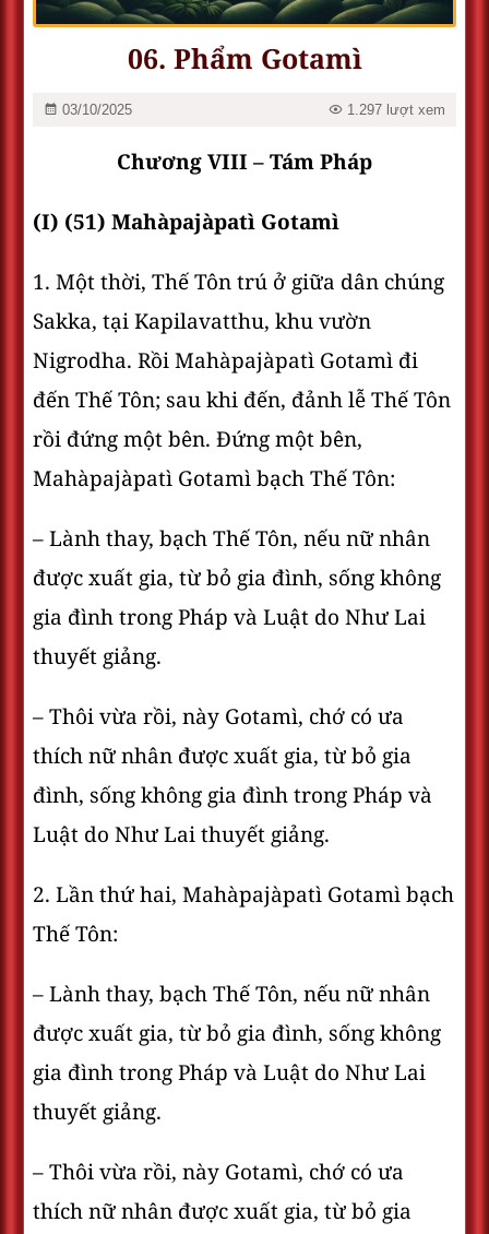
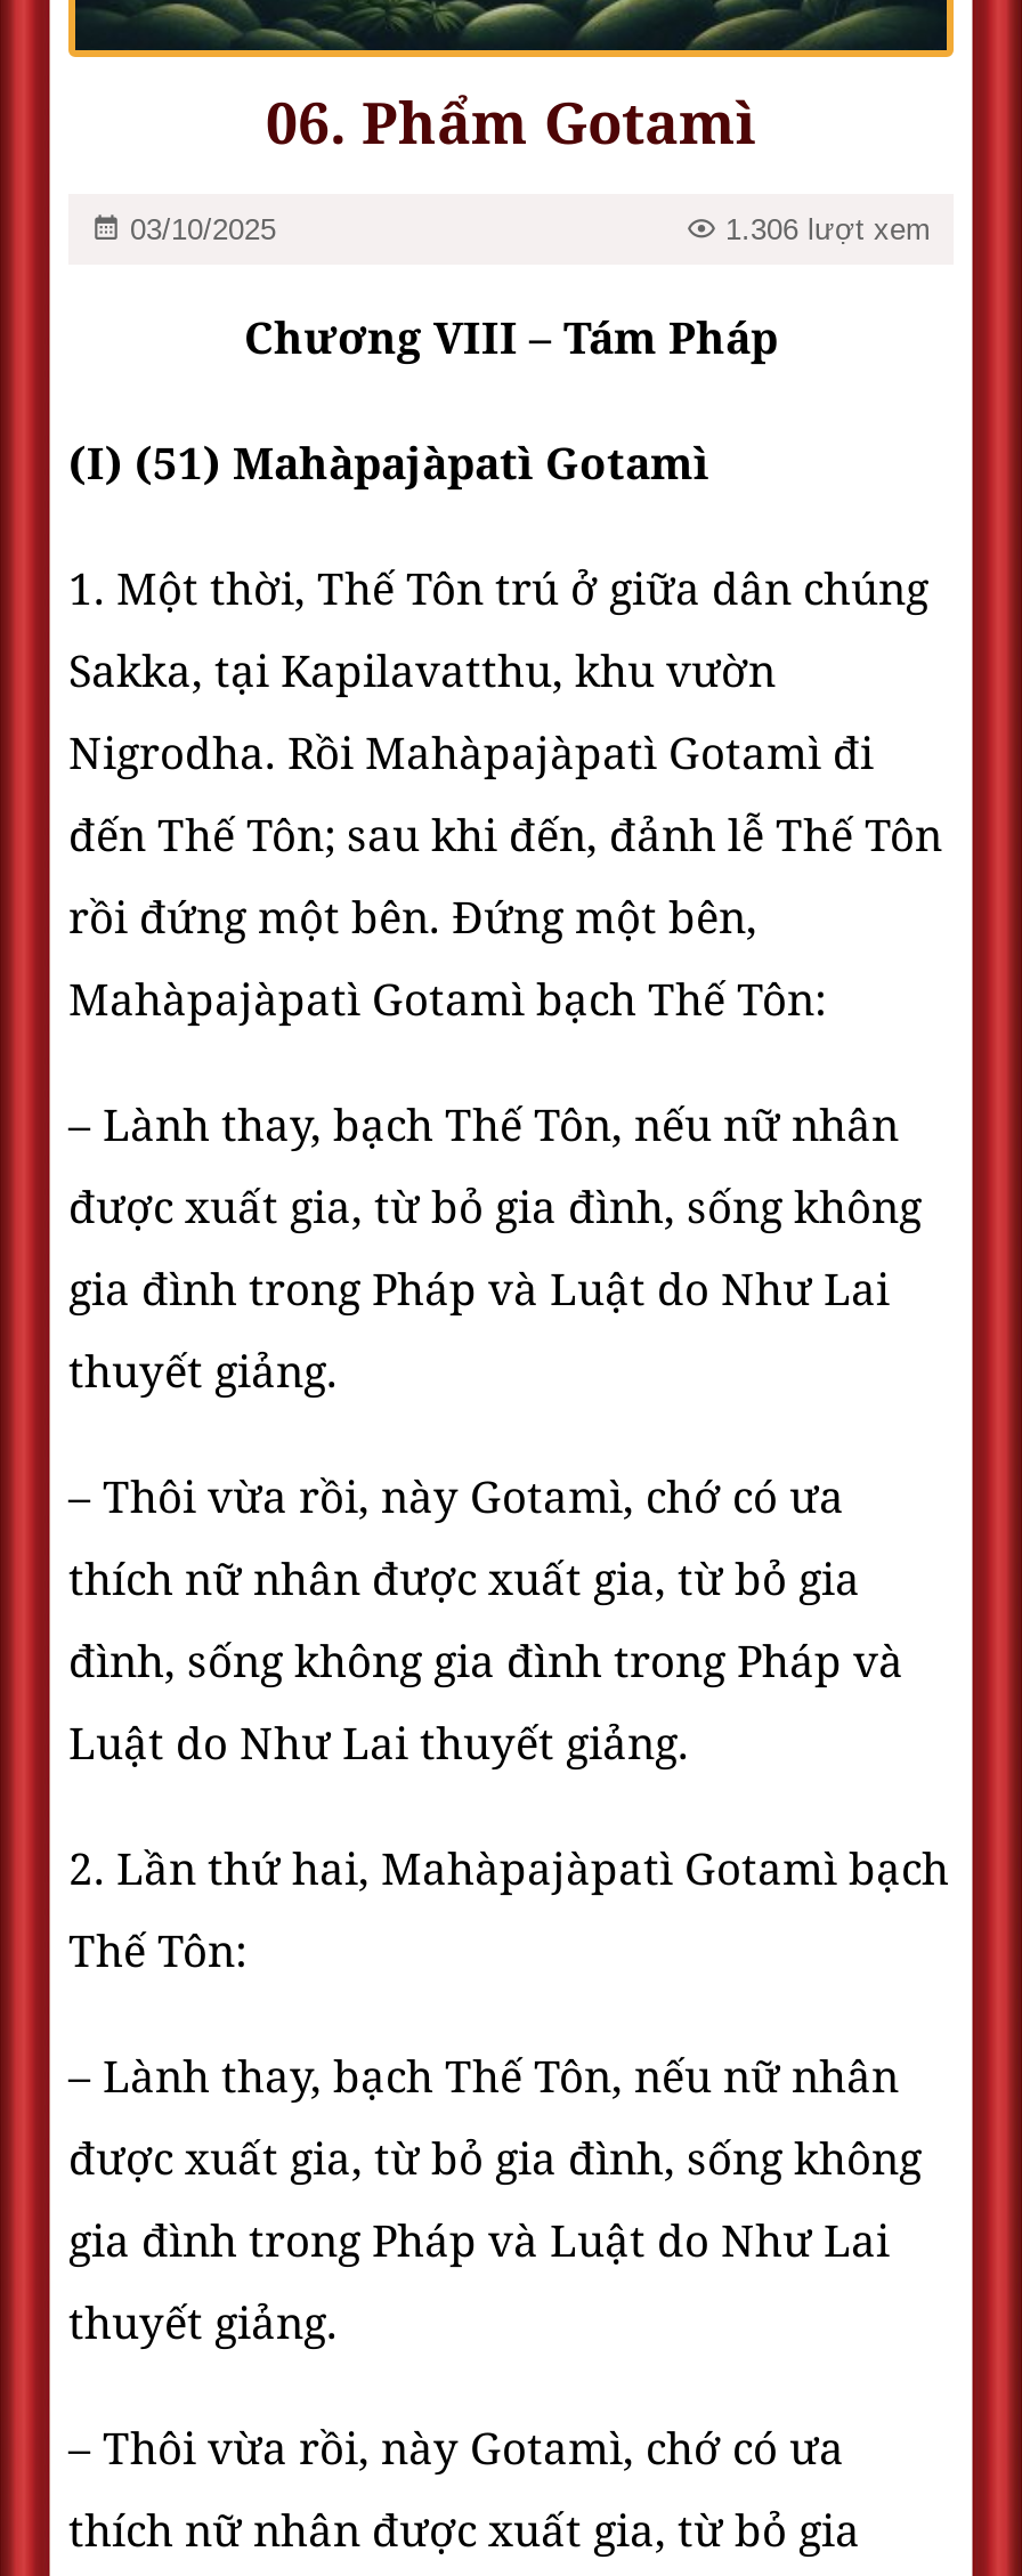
[343,102,445,118] 1.297 lượt xem -> [716,212,931,247] 1.306 lượt xem

